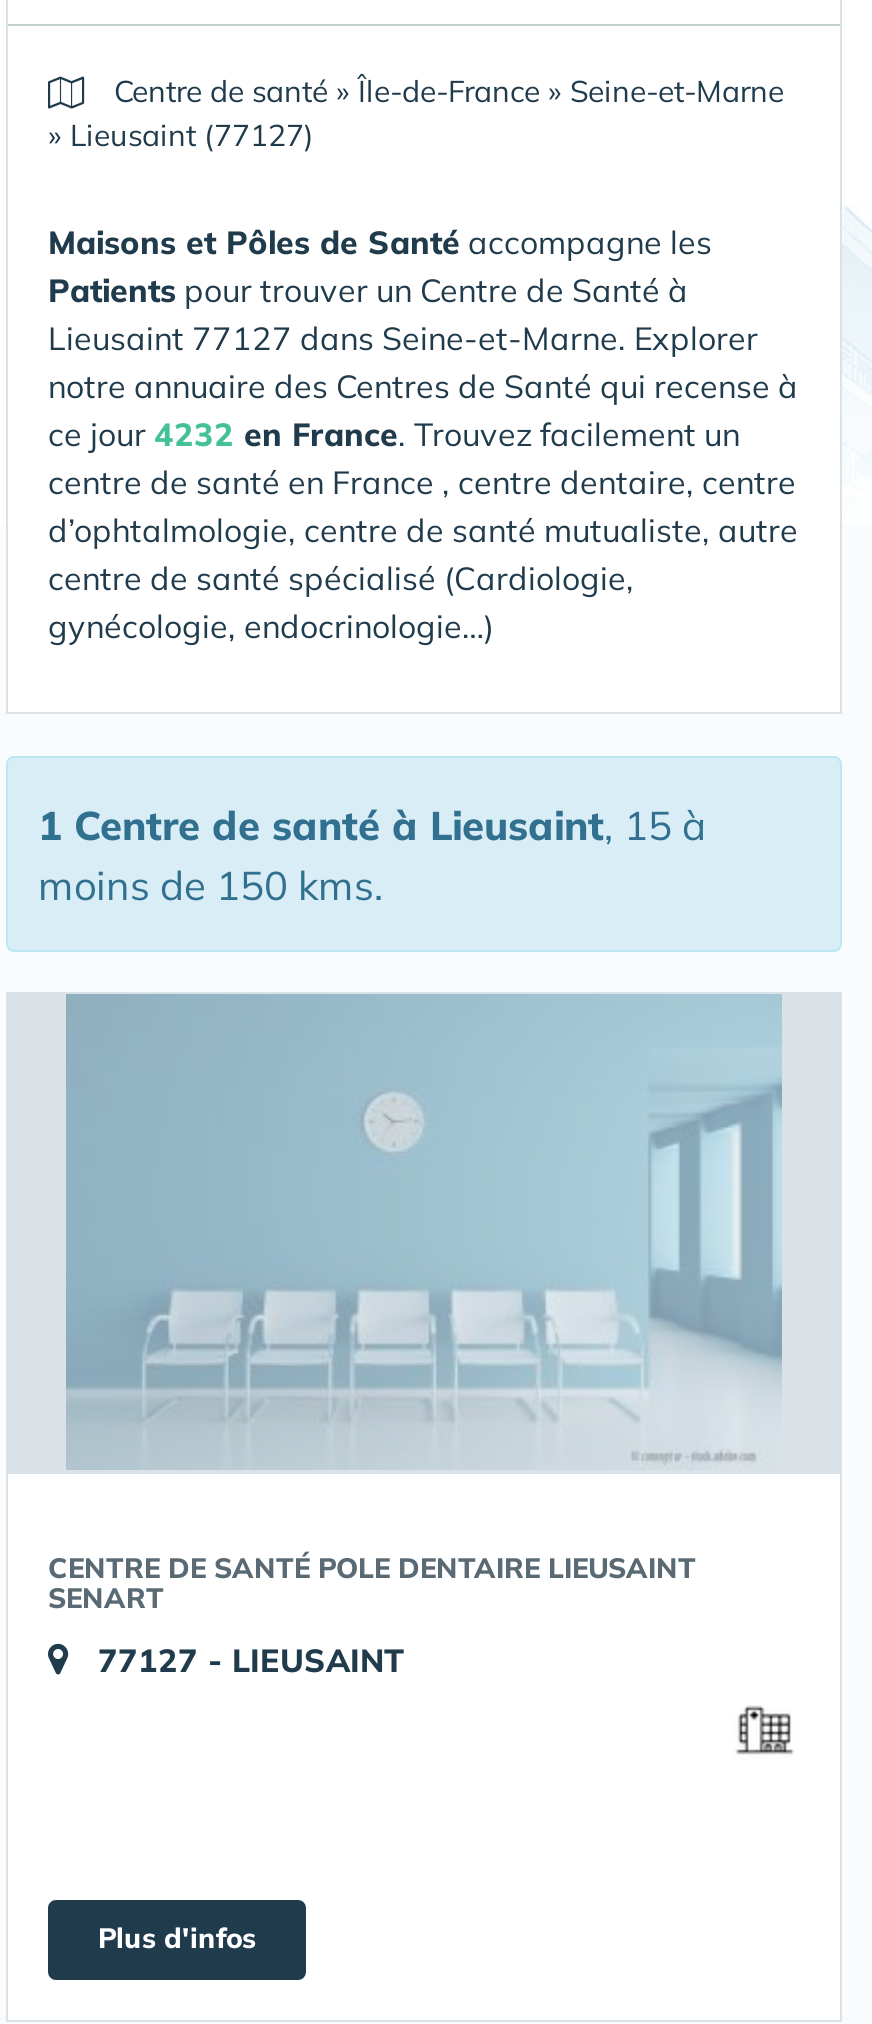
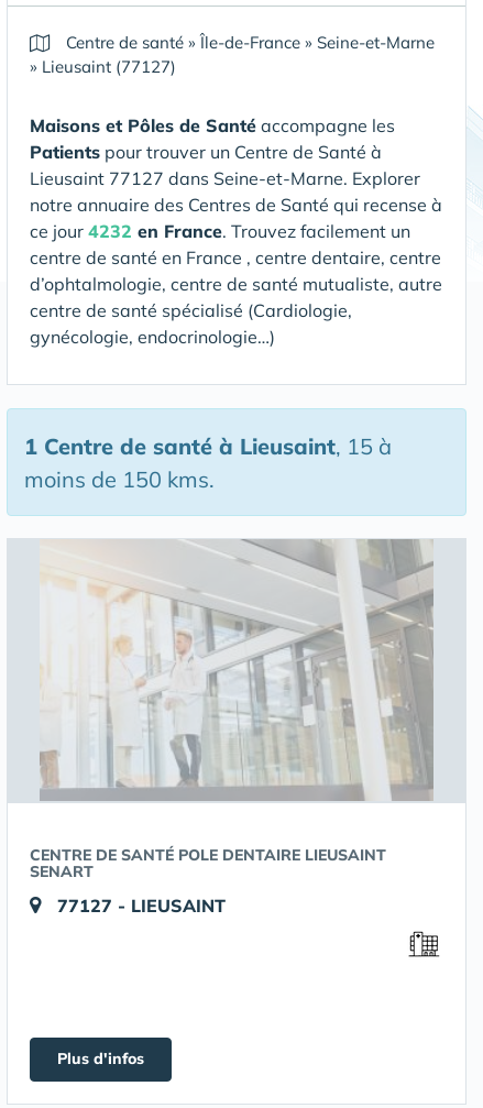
[64,994,782,1468] [image] -> [40,539,435,801] [image]

